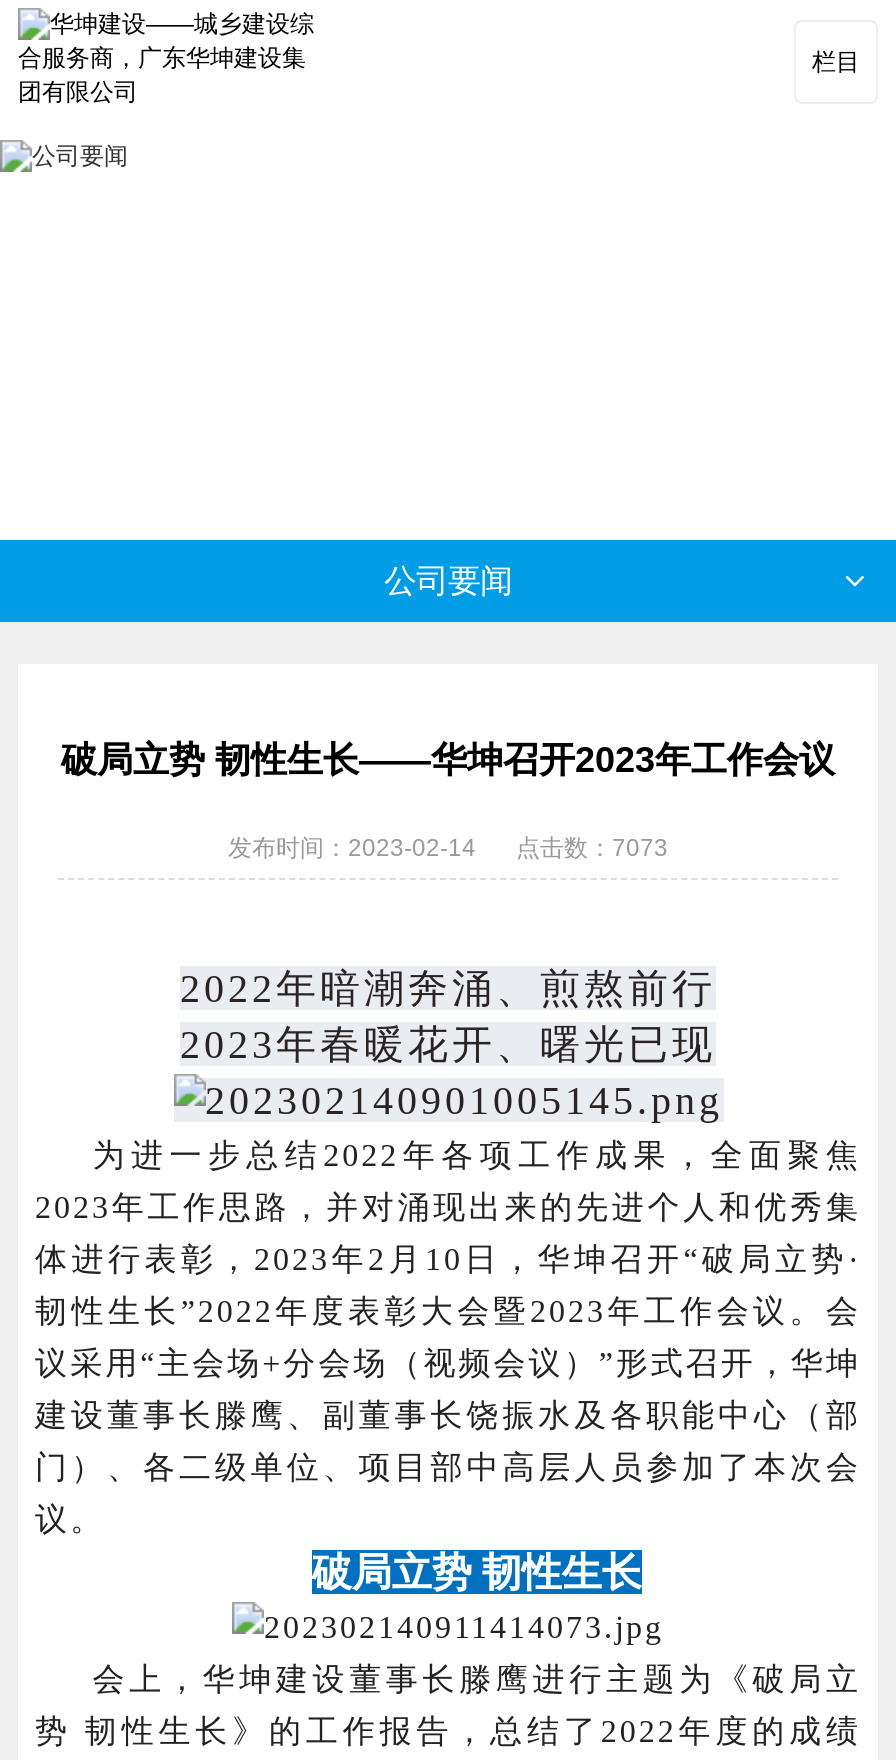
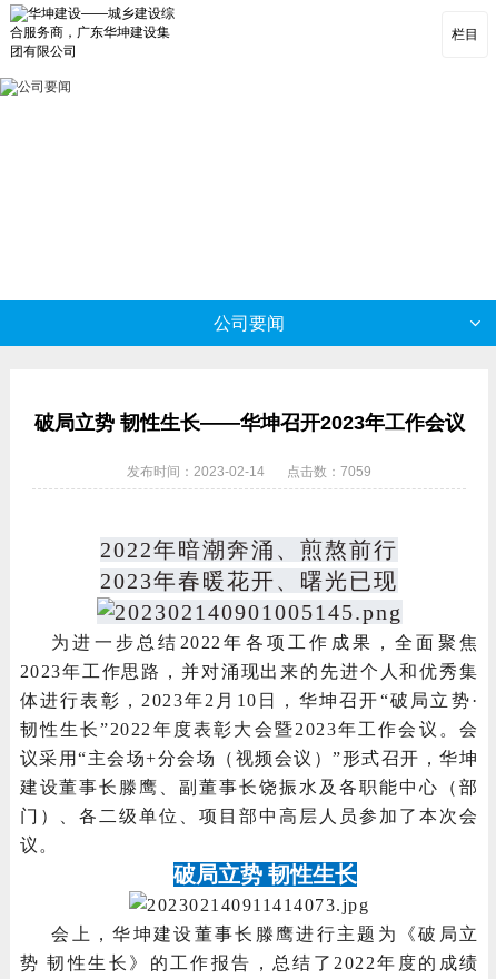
[228,834,668,862] 发布时间：2023-02-14 点击数：7073 -> [127,464,371,479] 发布时间：2023-02-14 点击数：7059

